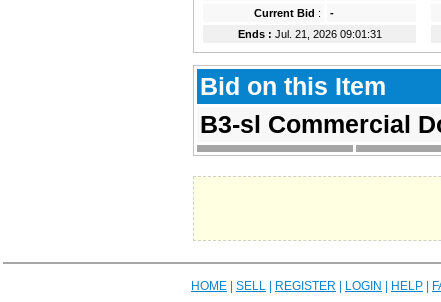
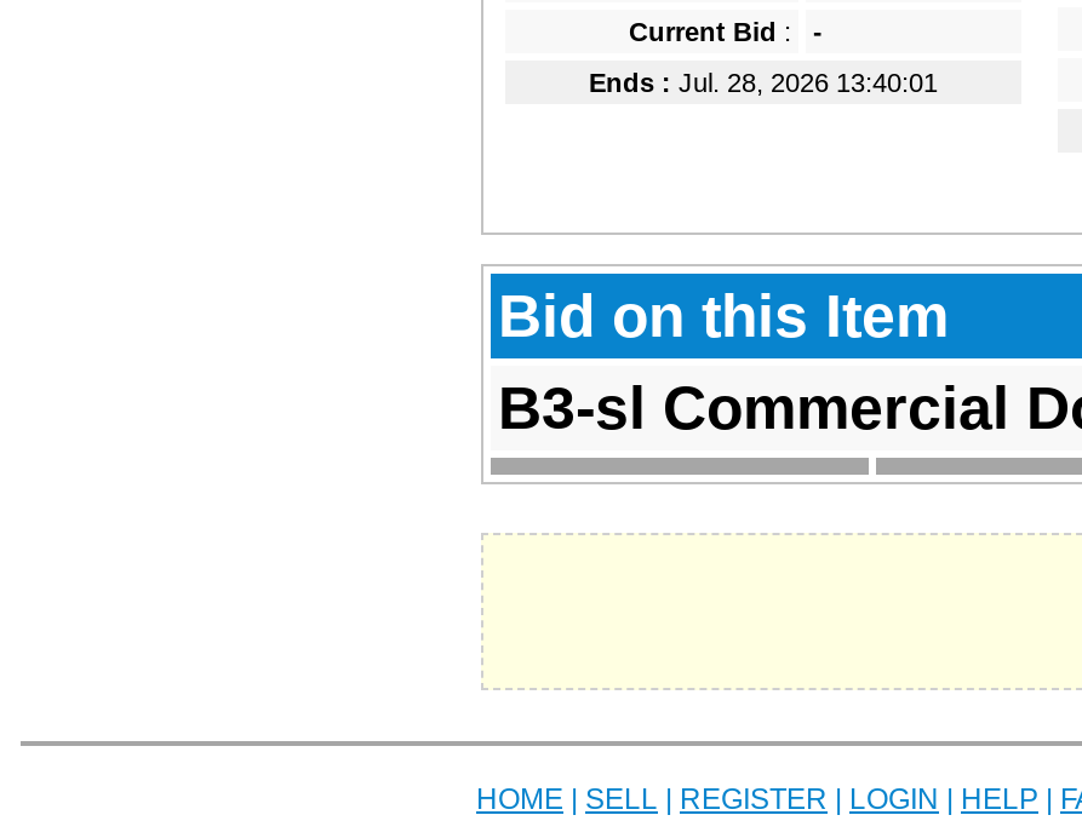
[237,28,381,40] Ends : Jul. 21, 2026 09:01:31 -> [589,68,938,97] Ends : Jul. 28, 2026 13:40:01

